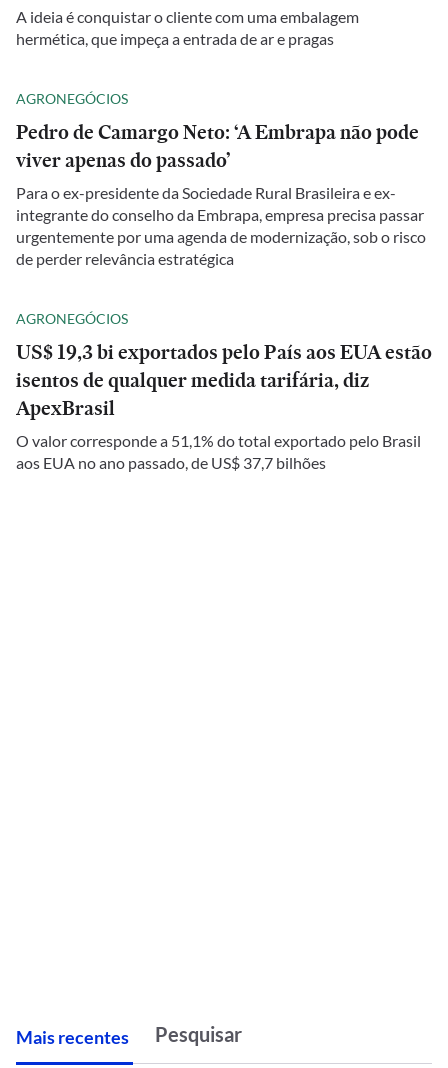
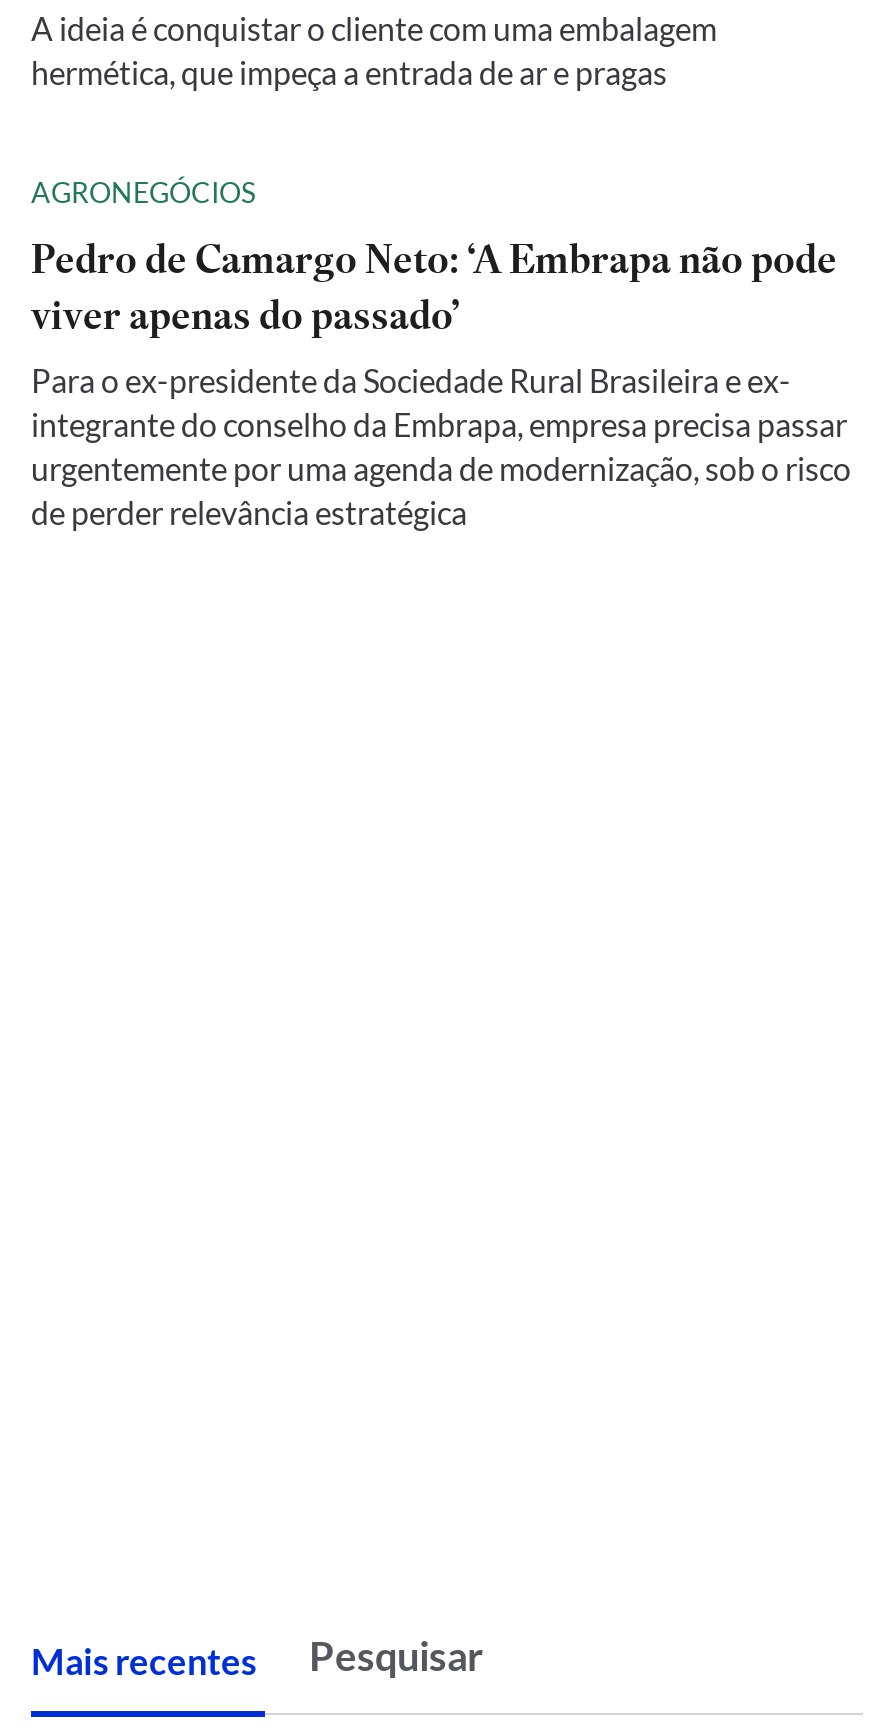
[16,309,432,472] AGRONEGÓCIOS | US$ 19,3 bi exportados pelo País aos EUA estão | isentos de qualquer medida tarifária, diz | ApexBrasil | O valor corresponde a 51,1% do total exportado pelo Brasil | aos EUA no ano passado, de US$ 37,7 bilhões -> none

